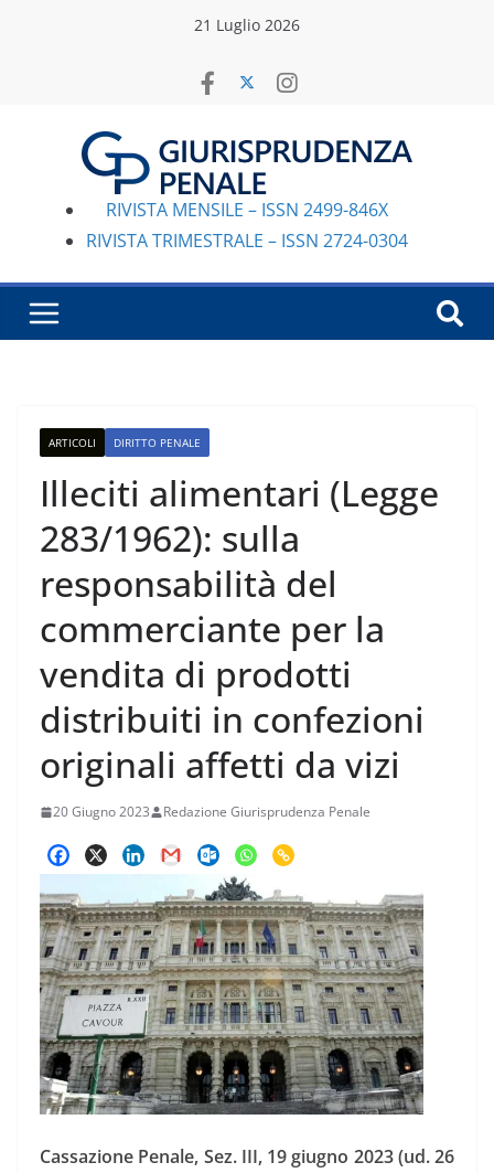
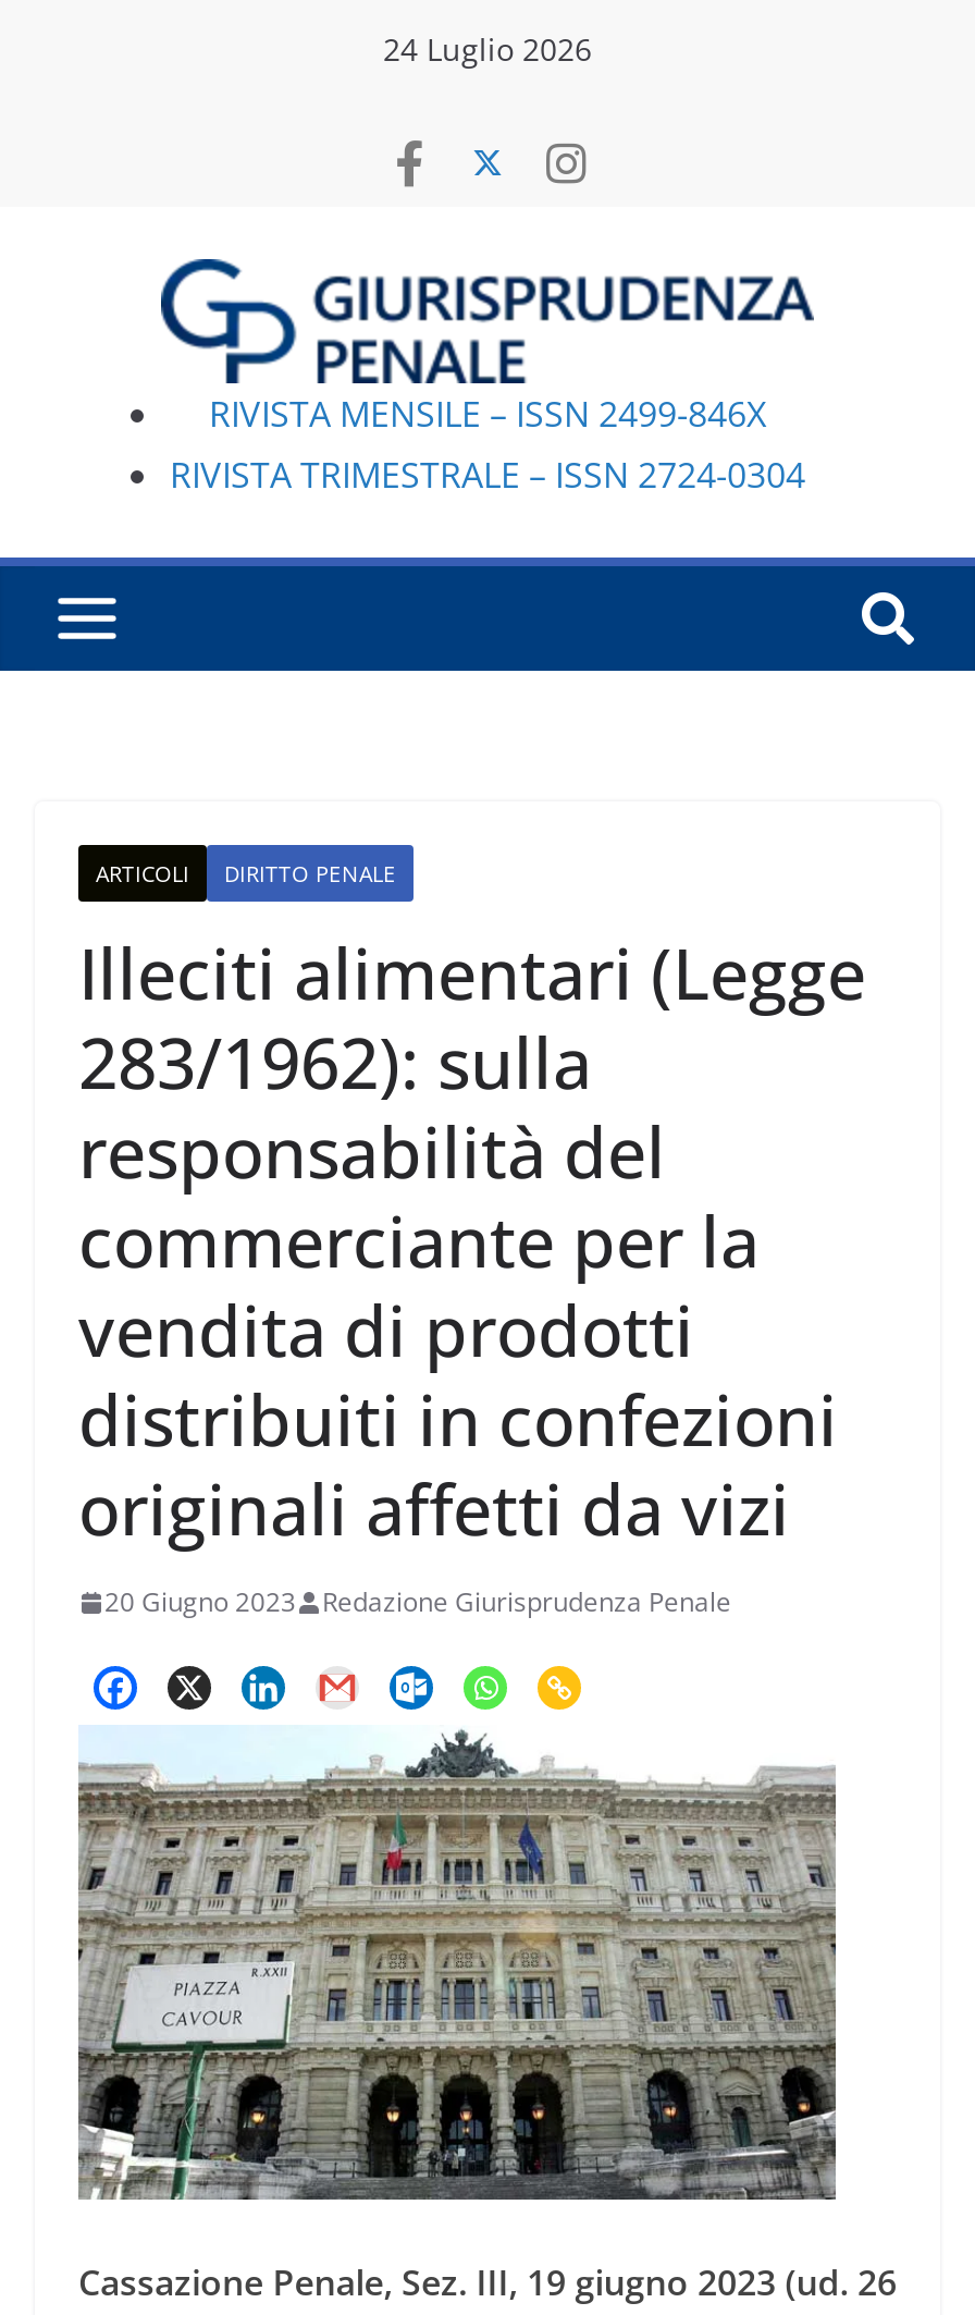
[194,14,300,35] 21 Luglio 2026 -> [383,28,592,70] 24 Luglio 2026

